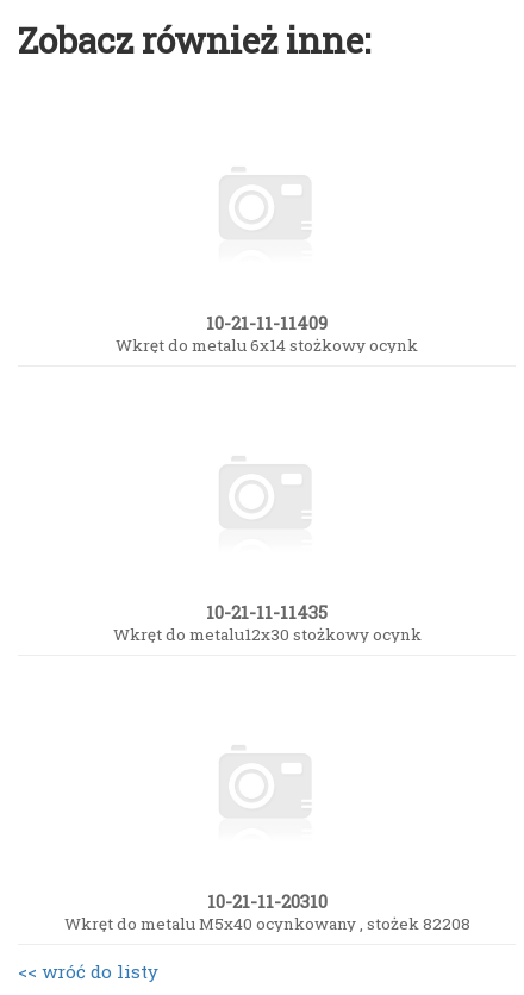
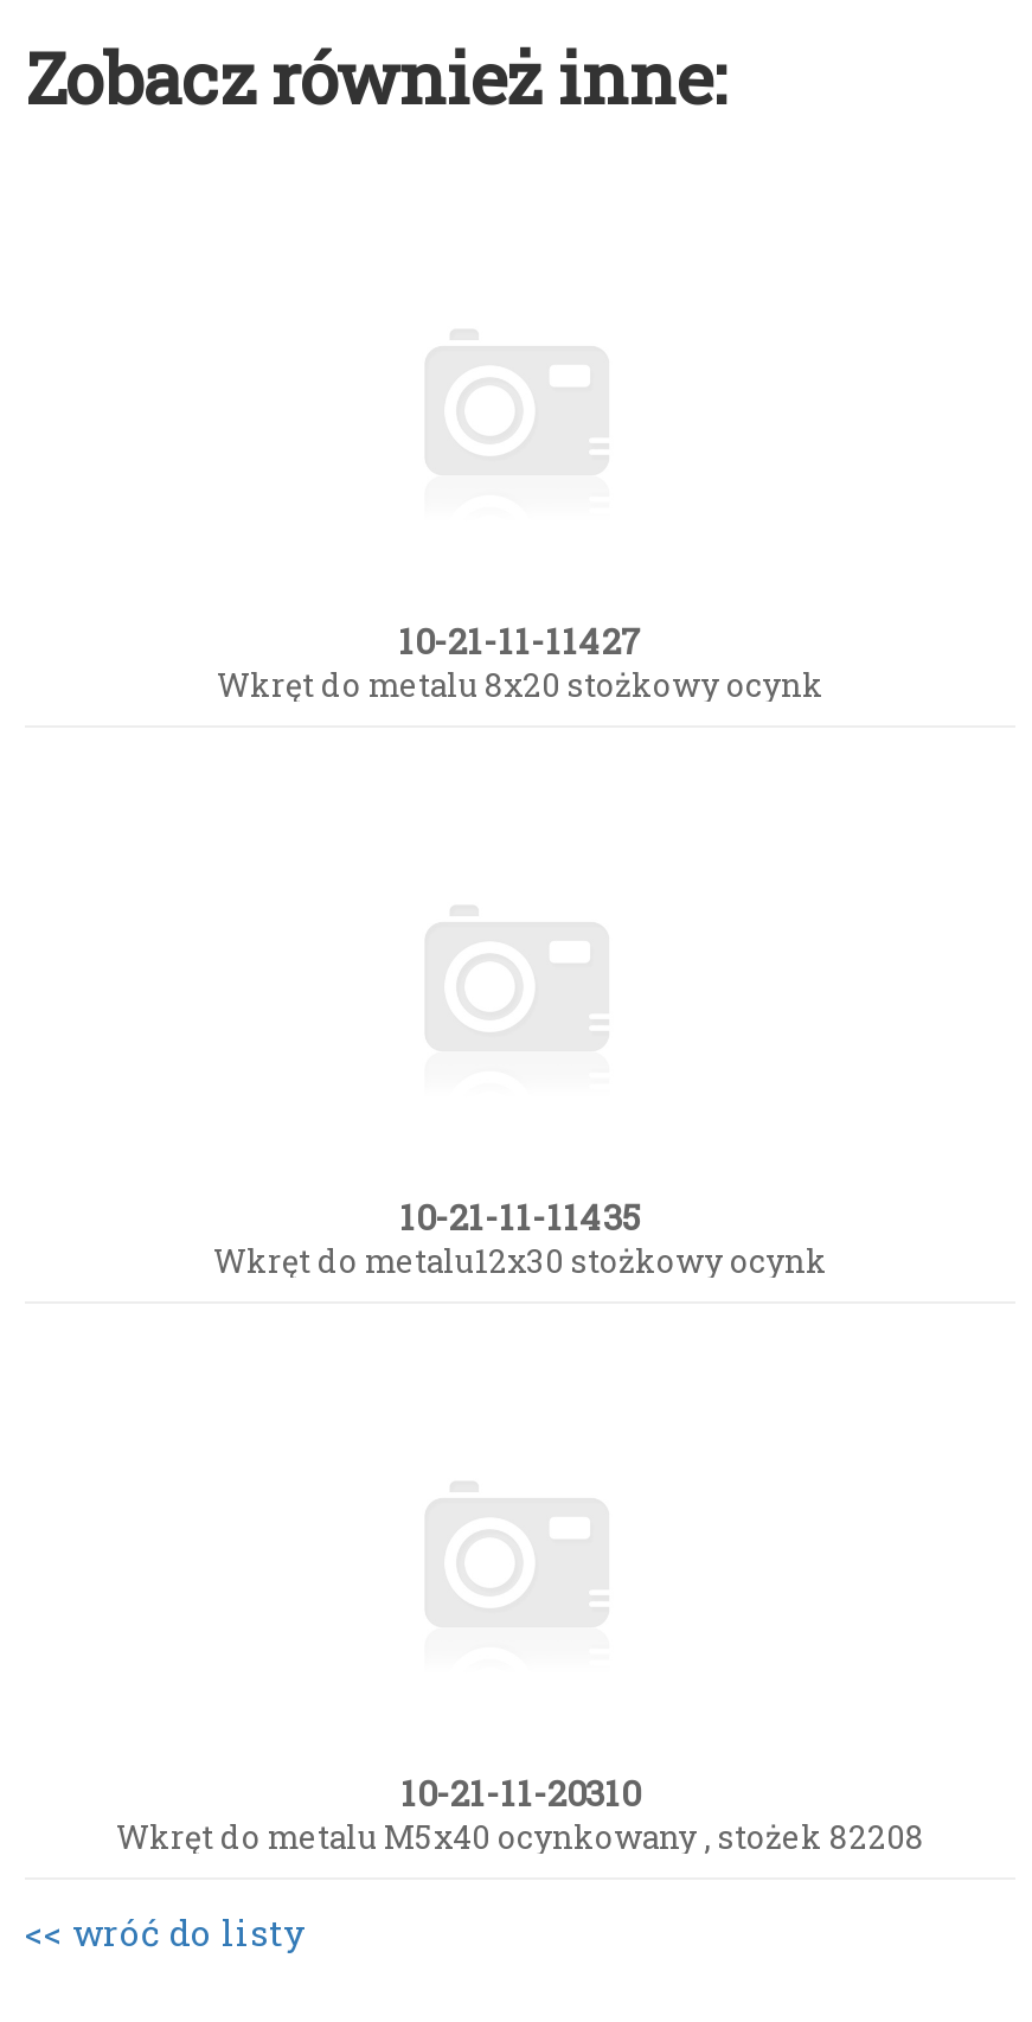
[206,311,327,335] 10-21-11-11409 -> [398,617,642,664] 10-21-11-11427
[116,335,418,356] Wkręt do metalu 6x14 stożkowy ocynk -> [217,664,823,707] Wkręt do metalu 8x20 stożkowy ocynk

